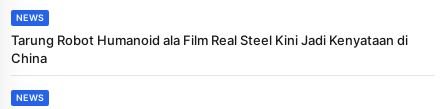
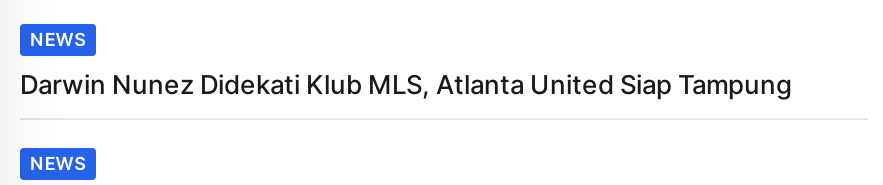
[11,32,408,66] Tarung Robot Humanoid ala Film Real Steel Kini Jadi Kenyataan di | China -> [20,67,792,99] Darwin Nunez Didekati Klub MLS, Atlanta United Siap Tampung

